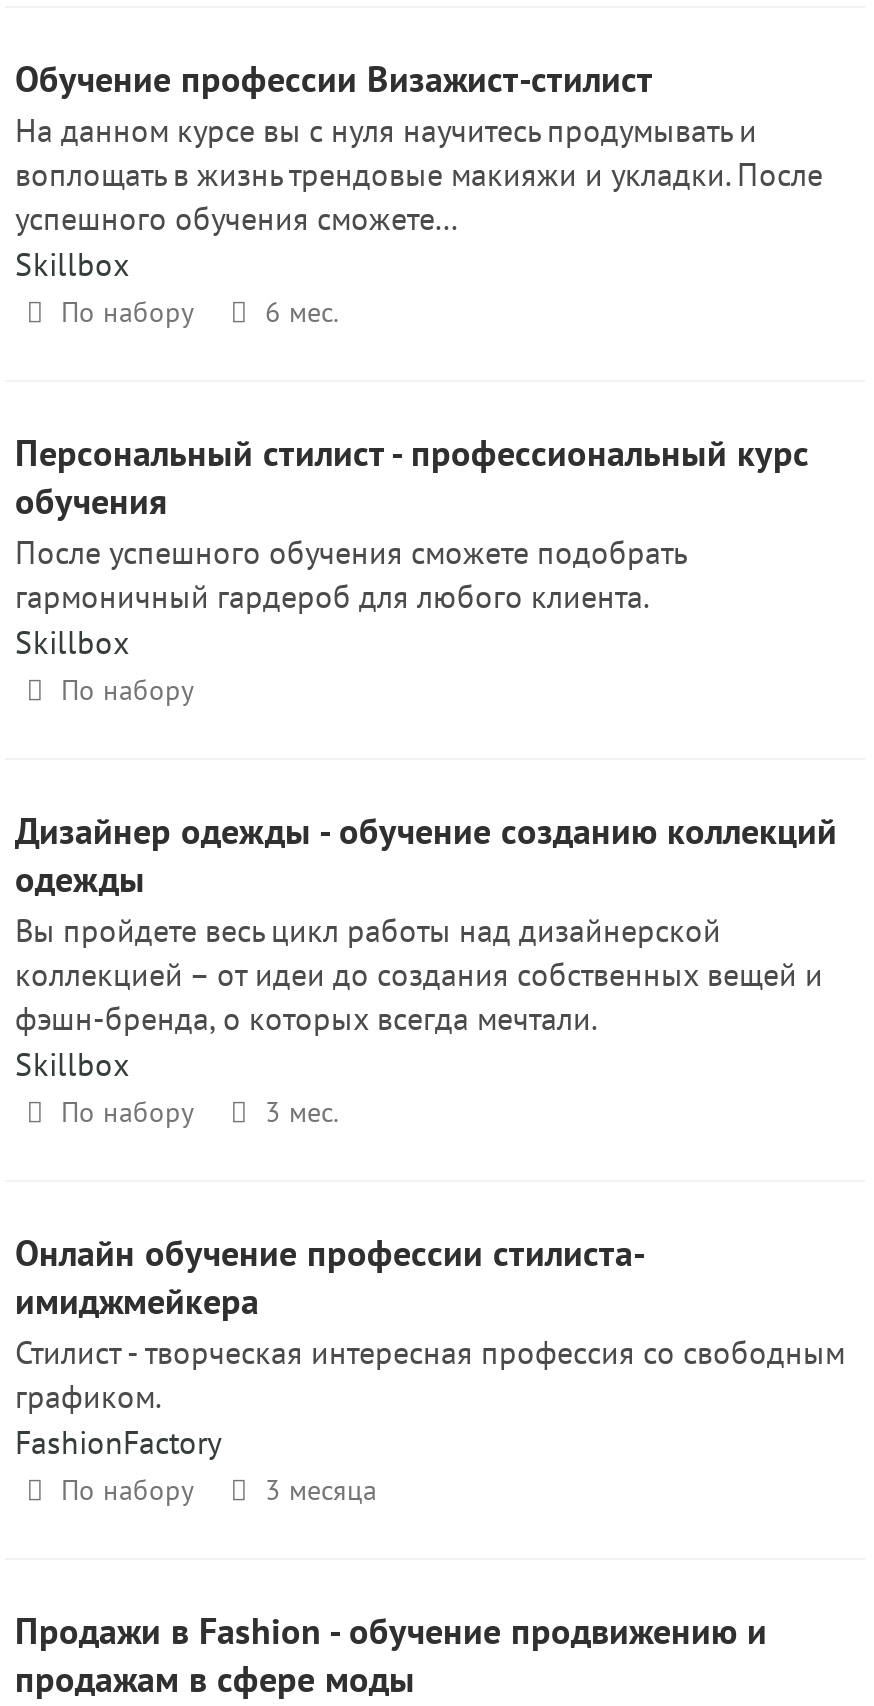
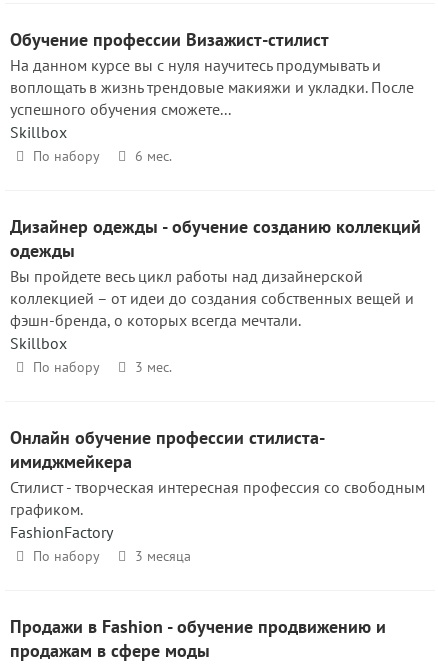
[15,430,809,708] Персональный стилист - профессиональный курс | обучения | После успешного обучения сможете подобрать | гармоничный гардероб для любого клиента. | Skillbox | По набору -> none

